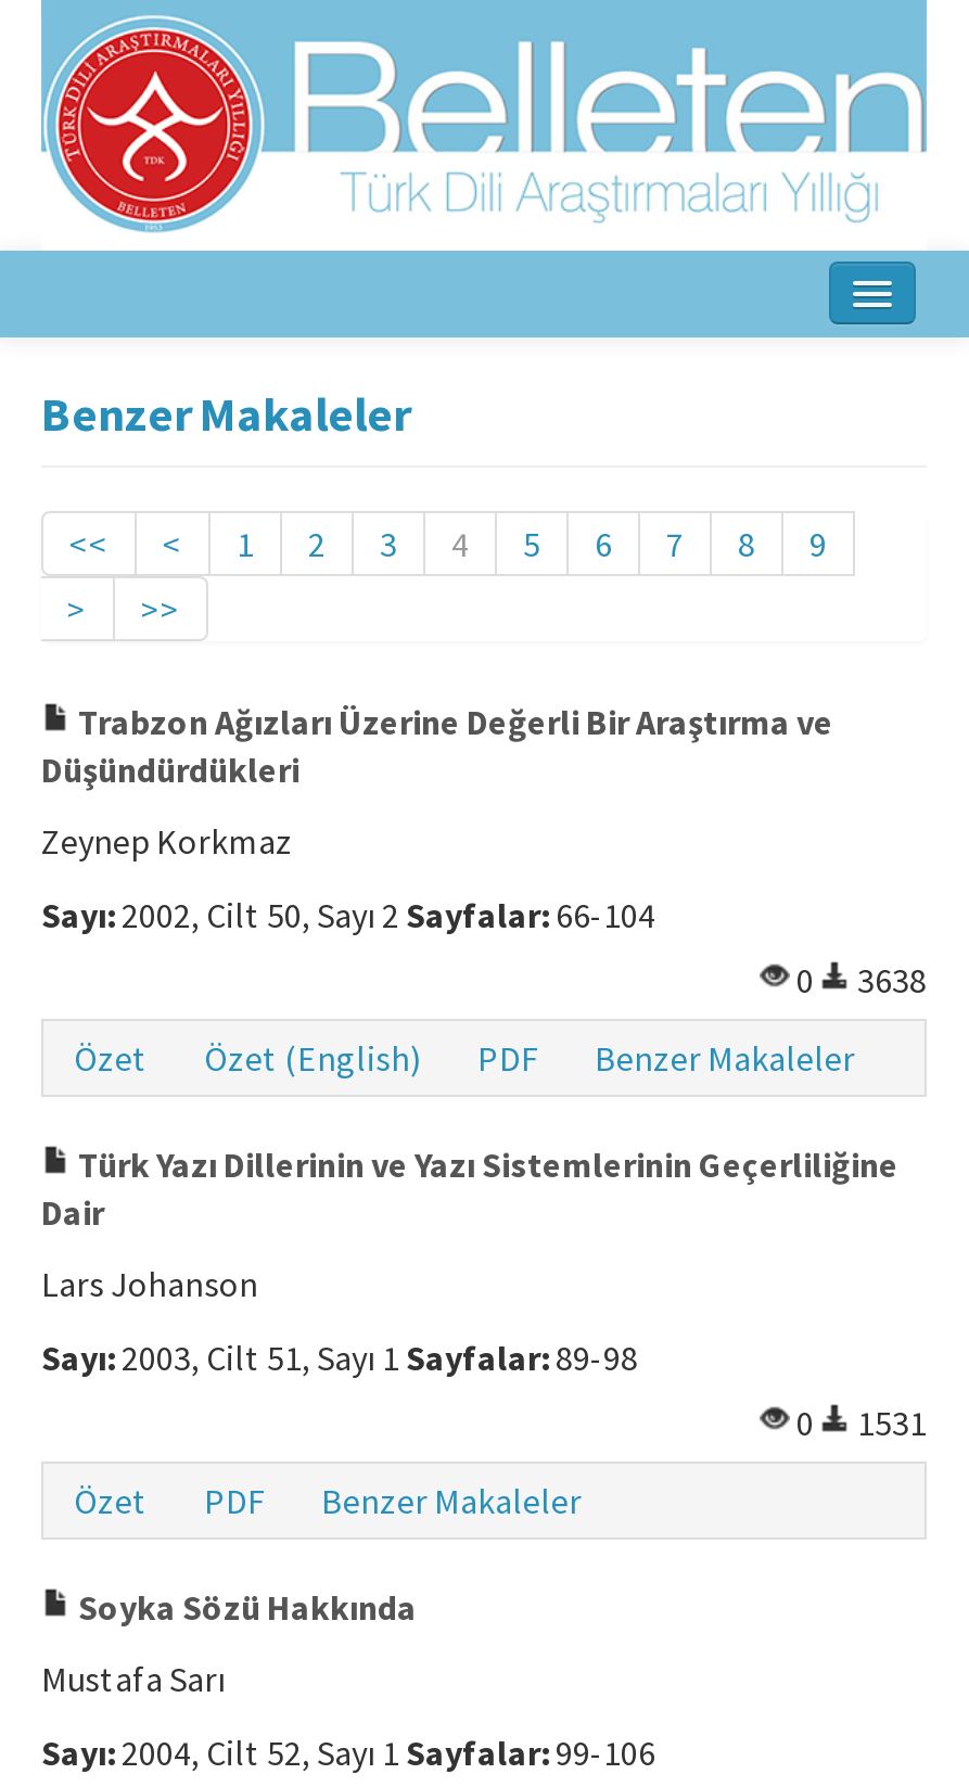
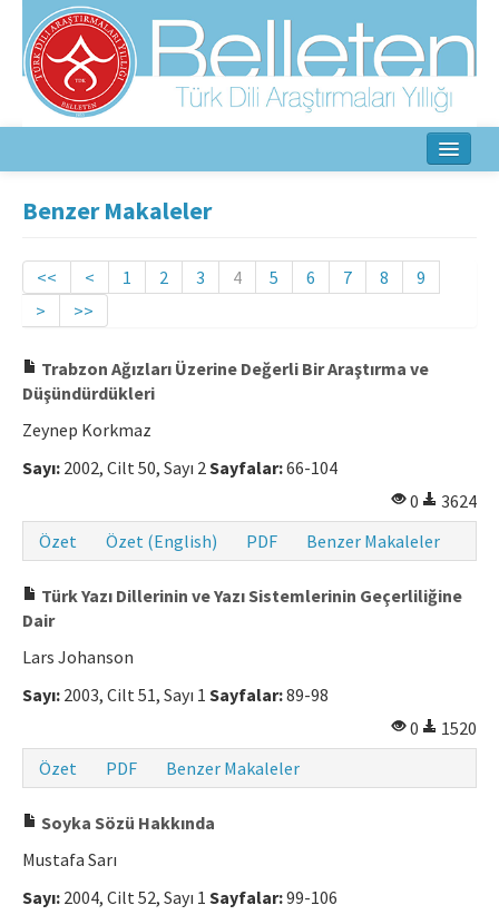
[790,959,927,1002] 0 3638 -> [407,490,477,512] 0 3624
[790,1402,927,1445] 0 1531 -> [407,717,477,740] 0 1520

